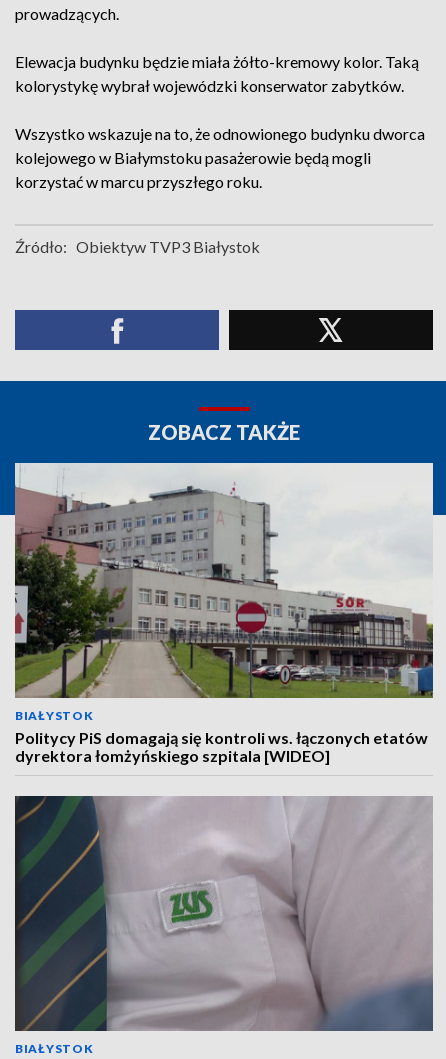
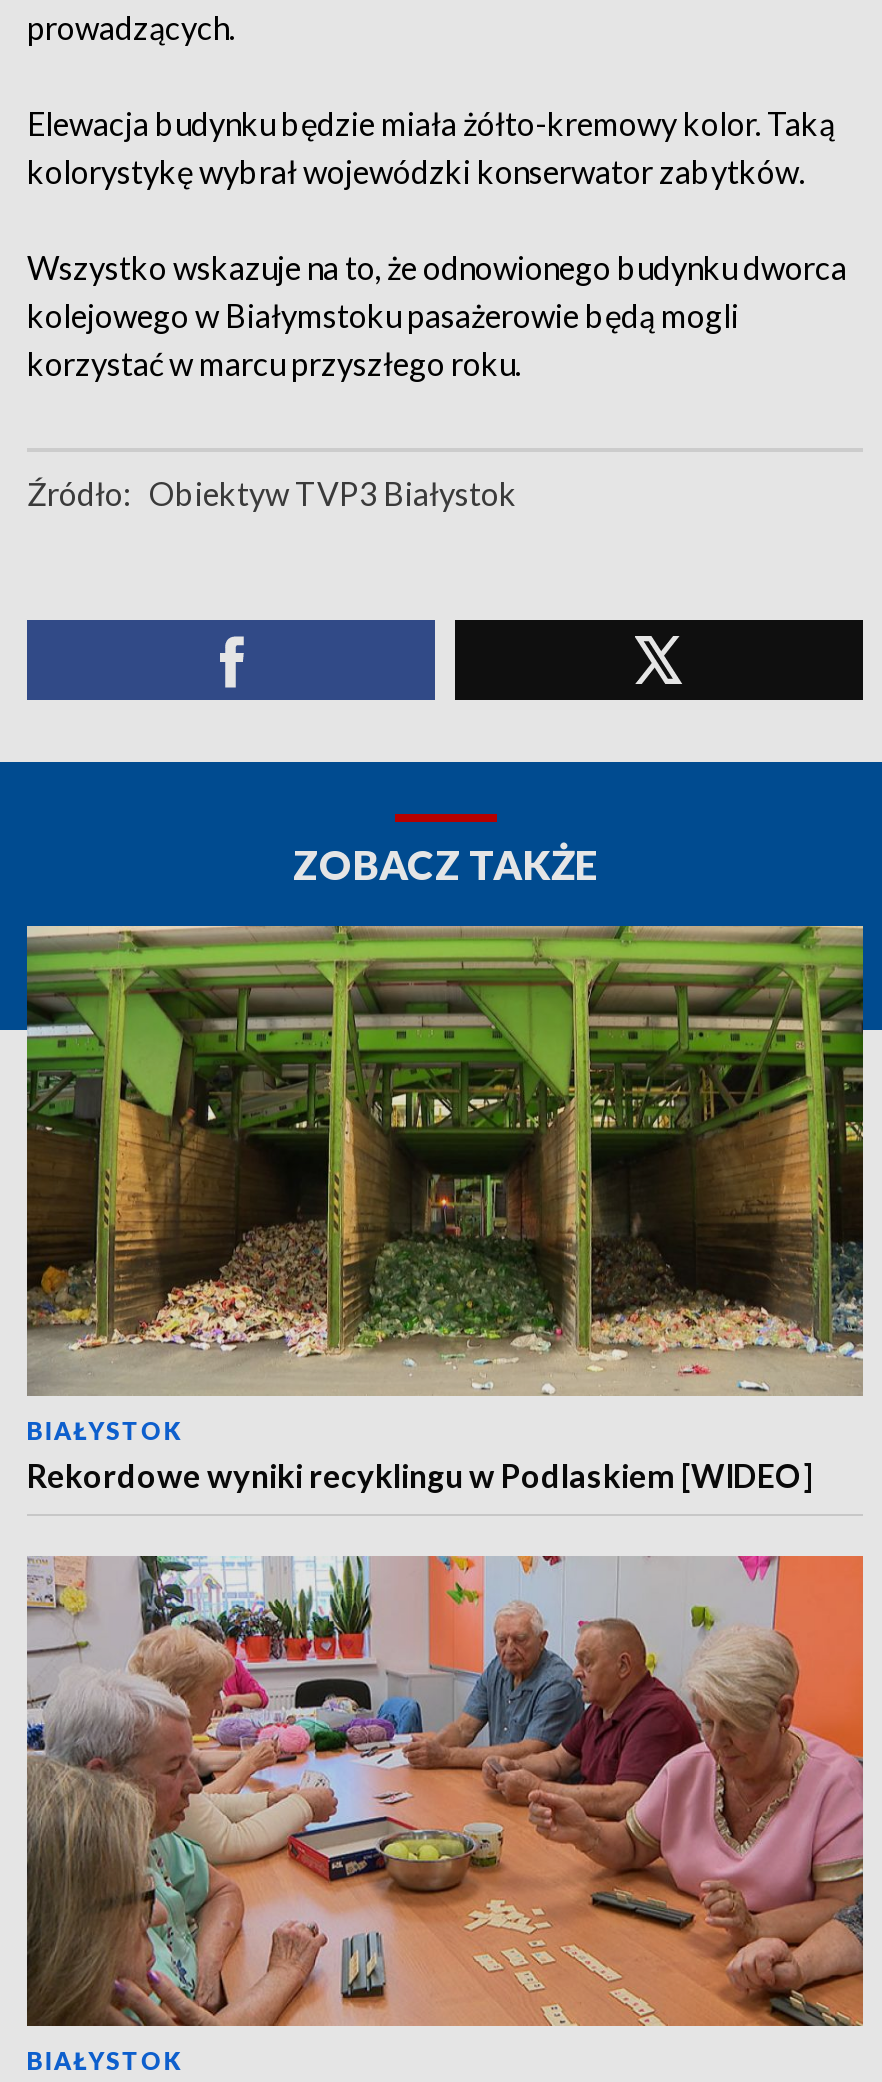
[14,462,434,765] [image] | Politycy PiS domagają się kontroli ws. łączonych etatów | dyrektora łomżyńskiego szpitala [WIDEO] -> [25,924,865,1494] [image] | Rekordowe wyniki recyklingu w Podlaskiem [WIDEO]
[15,795,434,1032] [image] -> [25,1554,865,2028] [image]

